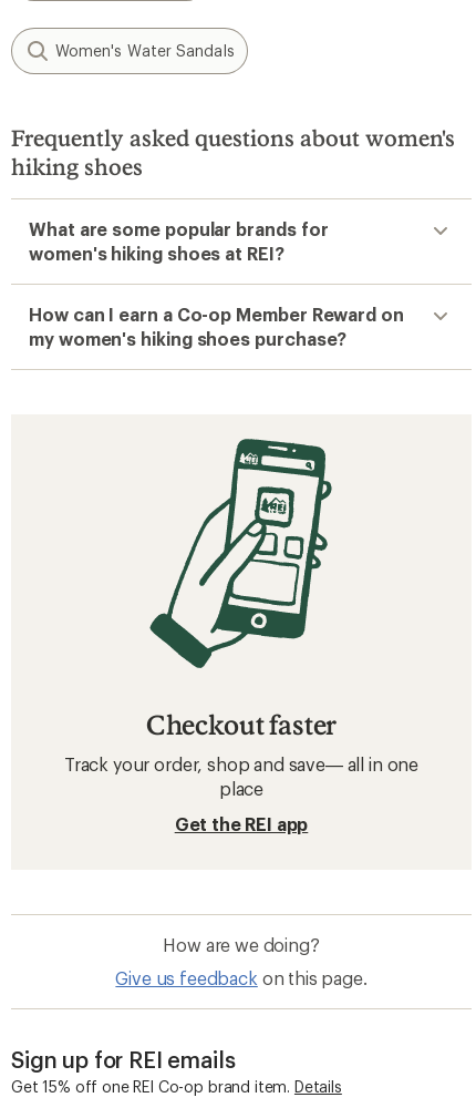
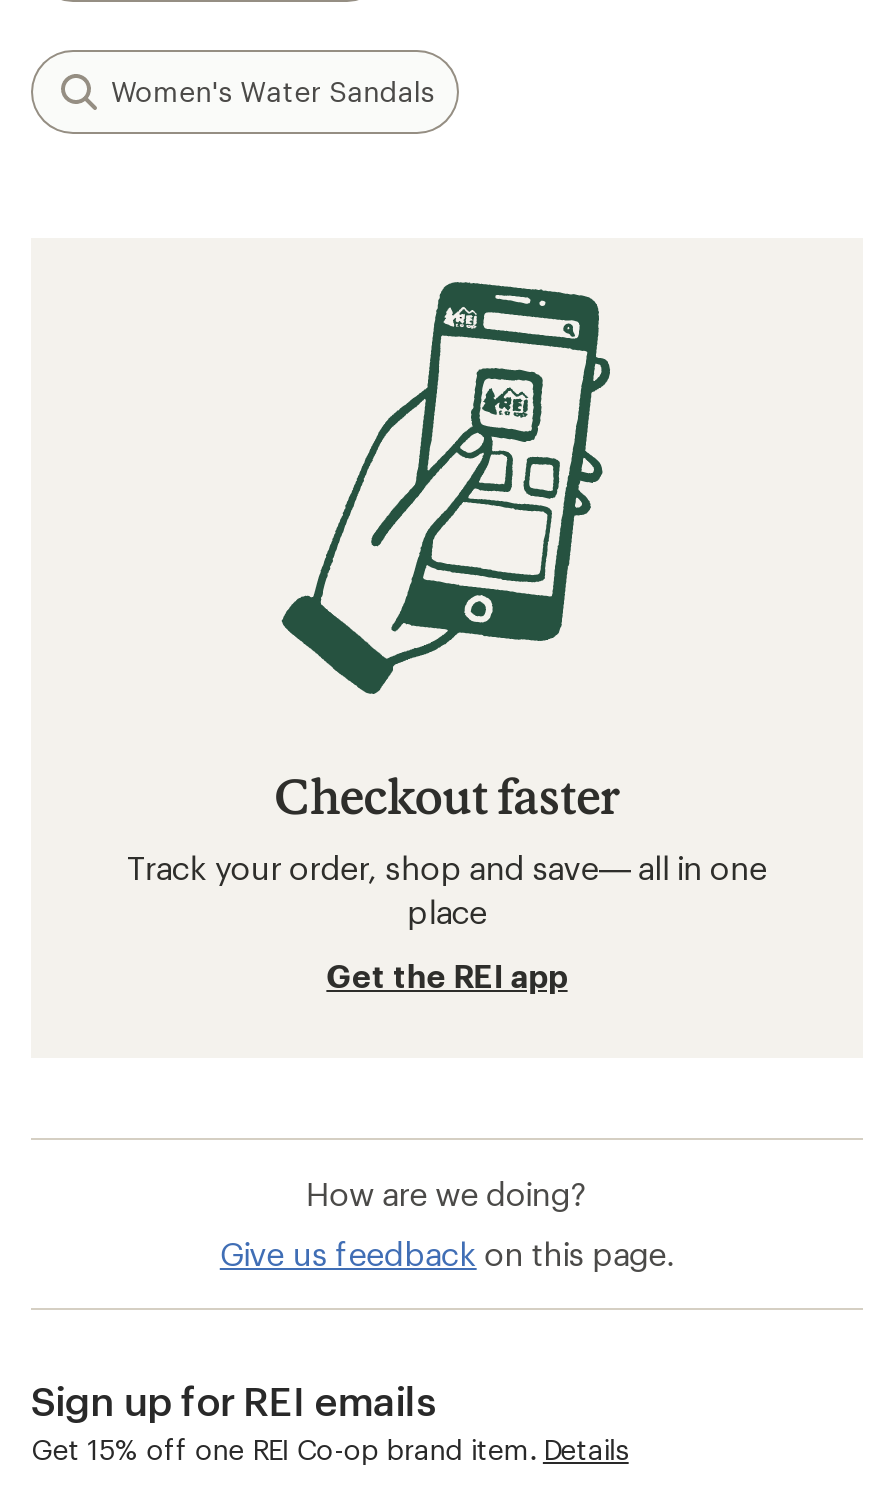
[11,124,455,350] Frequently asked questions about women's | hiking shoes | What are some popular brands for | women's hiking shoes at REI? | How can I earn a Co-op Member Reward on | my women's hiking shoes purchase? -> none

